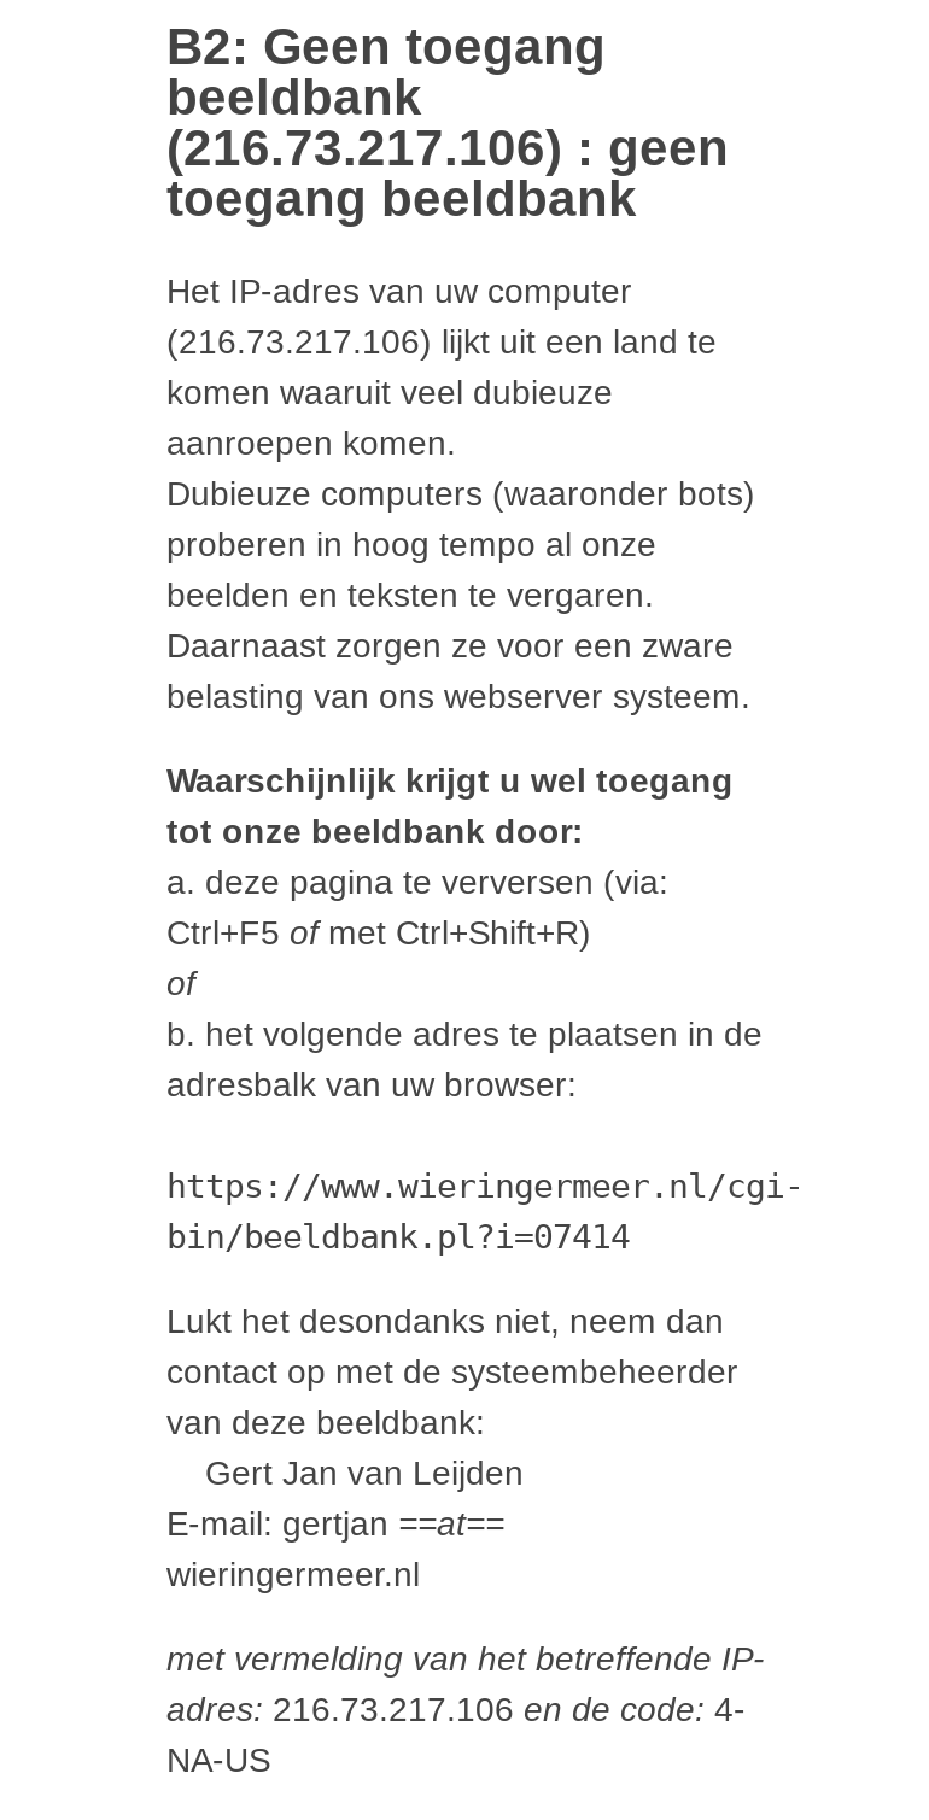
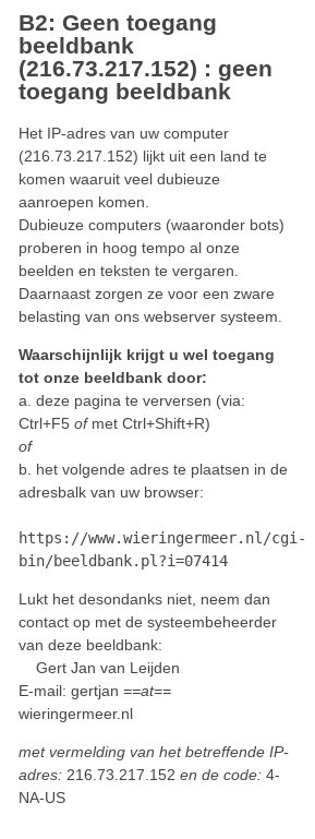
[166,120,729,176] (216.73.217.106) : geen -> [19,56,272,81] (216.73.217.152) : geen
[166,322,717,360] (216.73.217.106) lijkt uit een land te -> [19,147,267,165] (216.73.217.152) lijkt uit een land te
[166,1689,746,1728] adres: 216.73.217.106 en de code: 4- -> [19,766,280,783] adres: 216.73.217.152 en de code: 4-

